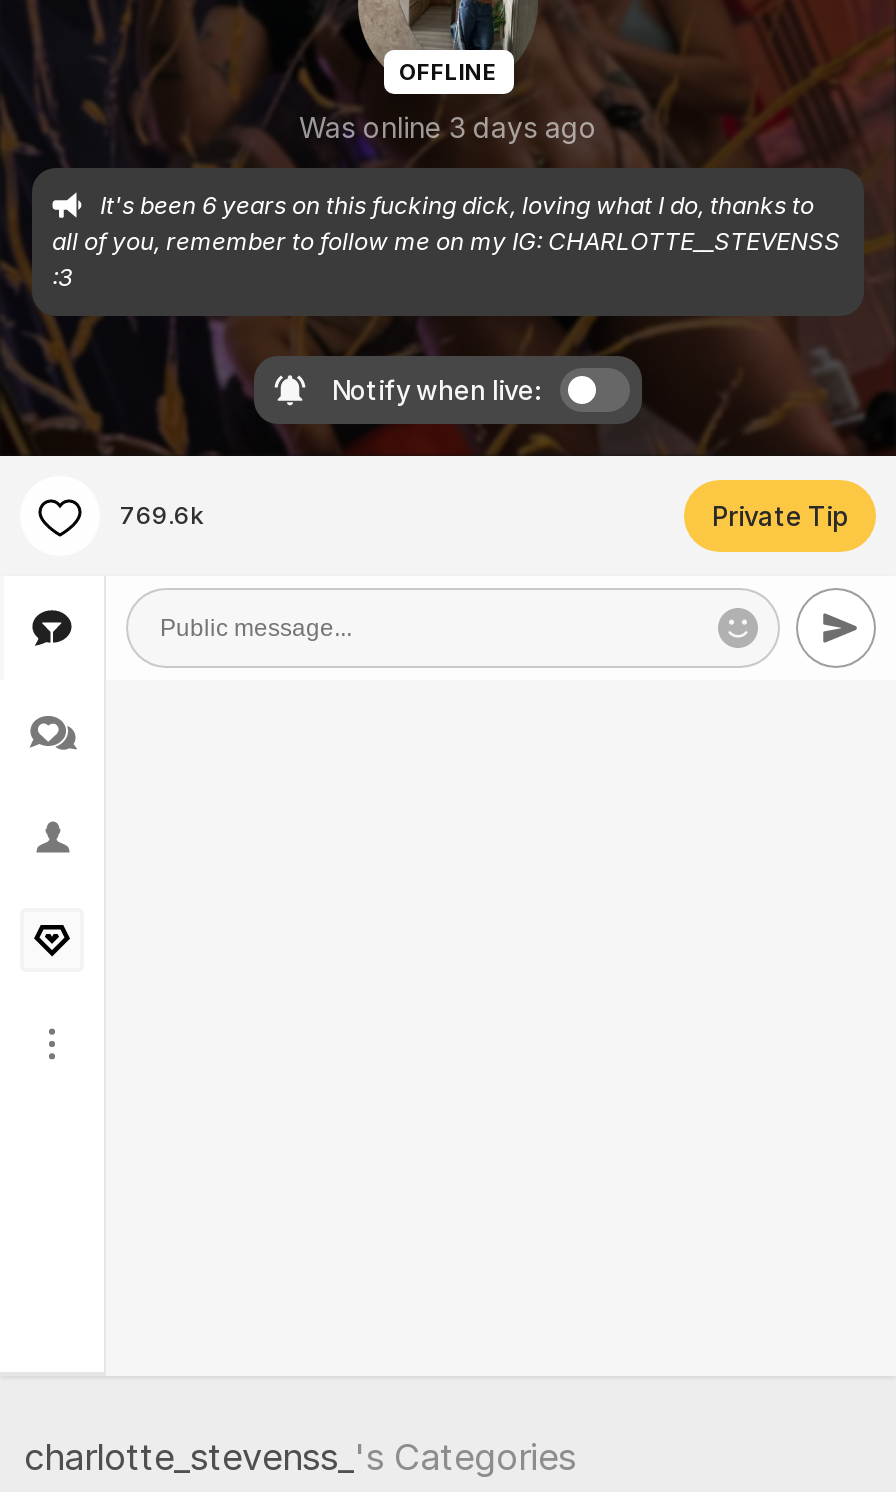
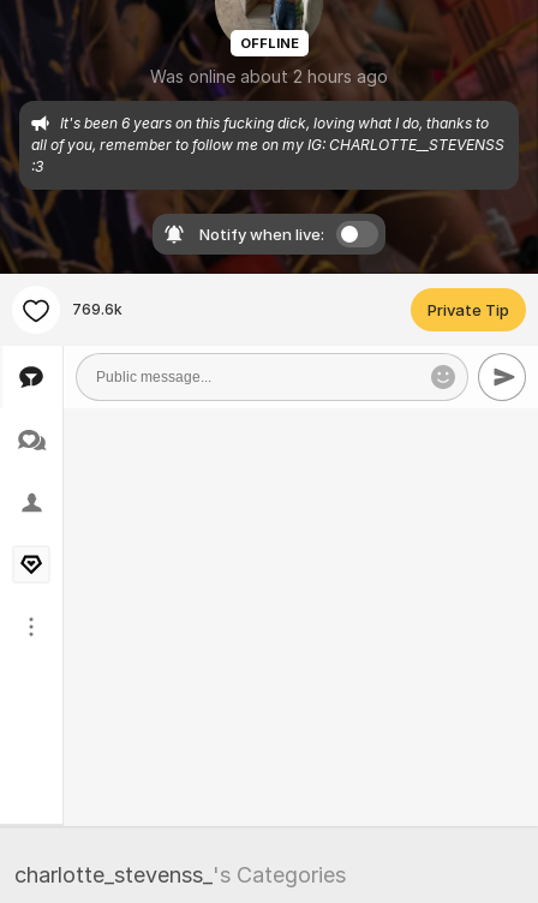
[299,110,597,144] Was online 3 days ago -> [150,66,388,86] Was online about 2 hours ago

